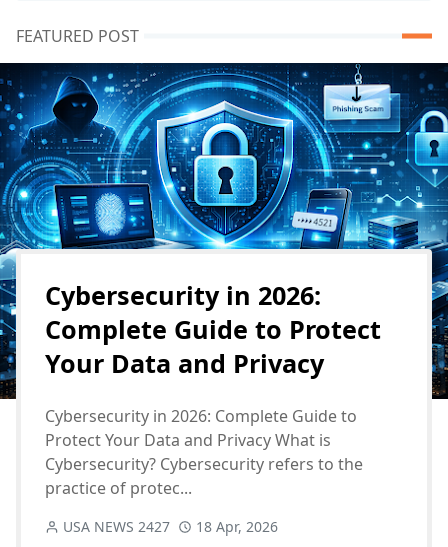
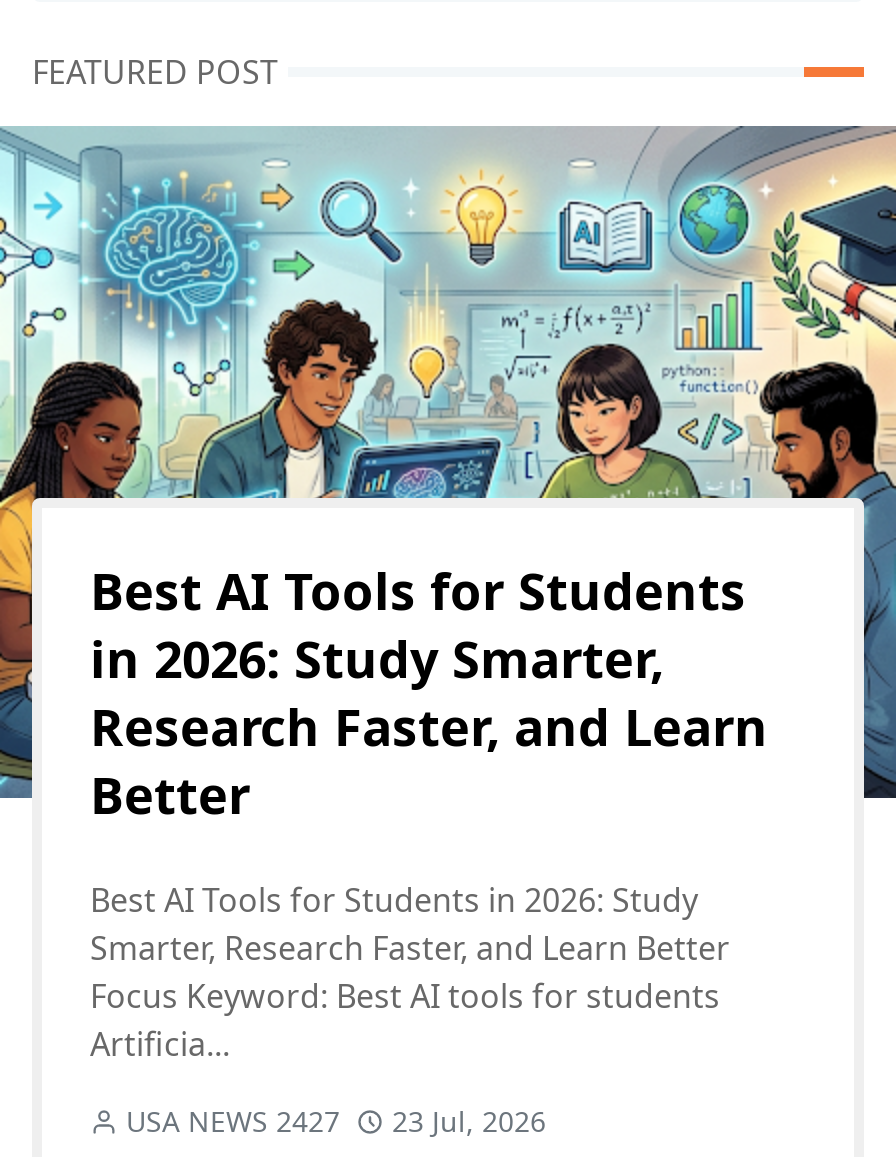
[3,62,445,400] [image] | Cybersecurity in 2026: | Complete Guide to Protect | Your Data and Privacy -> [6,124,890,828] [image] | Best AI Tools for Students | in 2026: Study Smarter, | Research Faster, and Learn | Better
[45,405,363,499] Cybersecurity in 2026: Complete Guide to | Protect Your Data and Privacy What is | Cybersecurity? Cybersecurity refers to the | practice of protec... -> [90,878,730,1066] Best AI Tools for Students in 2026: Study | Smarter, Research Faster, and Learn Better | Focus Keyword: Best AI tools for students | Artificia...
[63,517,278,536] USA NEWS 2427 18 Apr, 2026 -> [126,1102,546,1140] USA NEWS 2427 23 Jul, 2026

